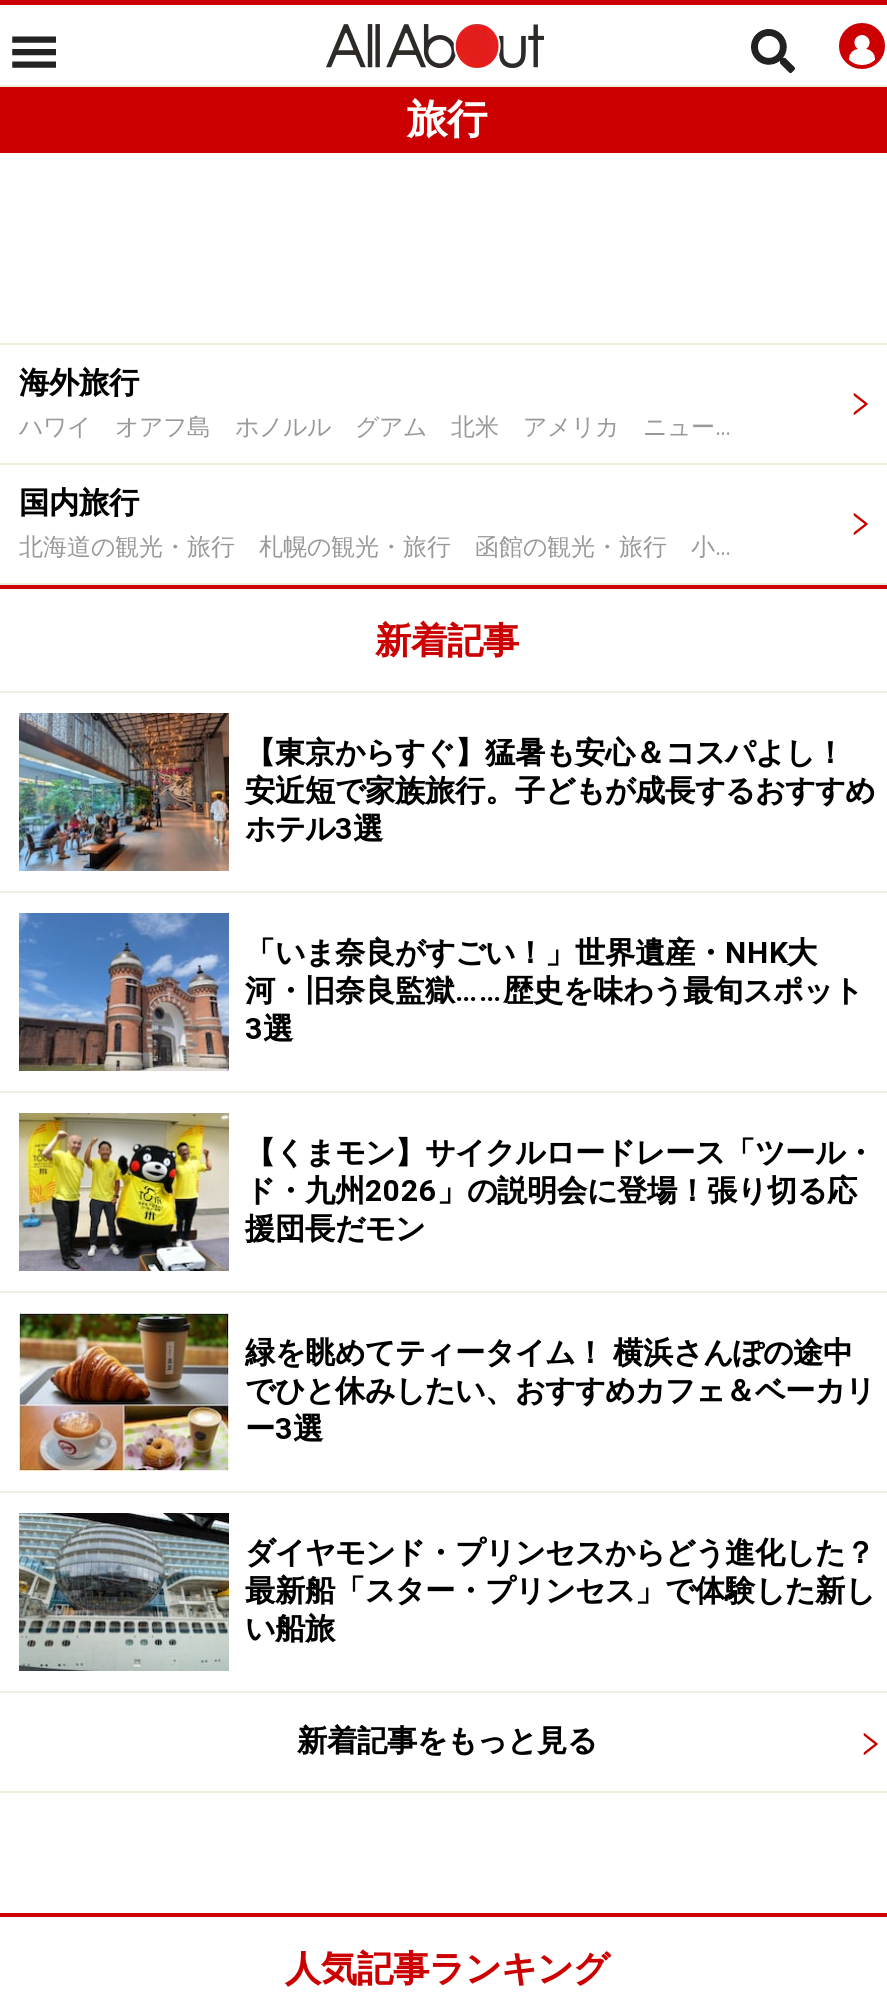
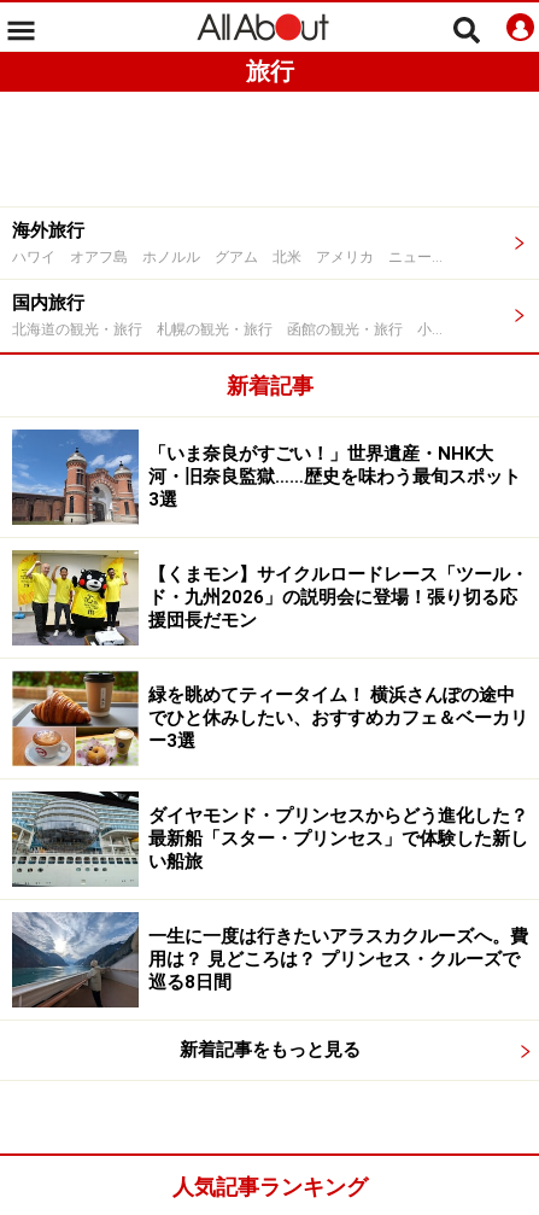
[17,711,875,871] [image] | 【東京からすぐ】猛暑も安心＆コスパよし！ | 安近短で家族旅行。子どもが成長するおすすめ | ホテル3選 -> none
moved [17,911,875,1609] -> [11,428,528,849]: [image] | 「いま奈良がすごい！」世界遺産・NHK大 | 河・旧奈良監獄……歴史を味わう最旬スポット | ... | ダイヤモンド・プリンセスからどう進化した？ | 最新船「スター・プリンセス」で体験した新し
none -> [12,911,528,1009] [image] | 一生に一度は行きたいアラスカクルーズへ。費 | 用は？ 見どころは？ プリンセス・クルーズで | 巡る8日間

